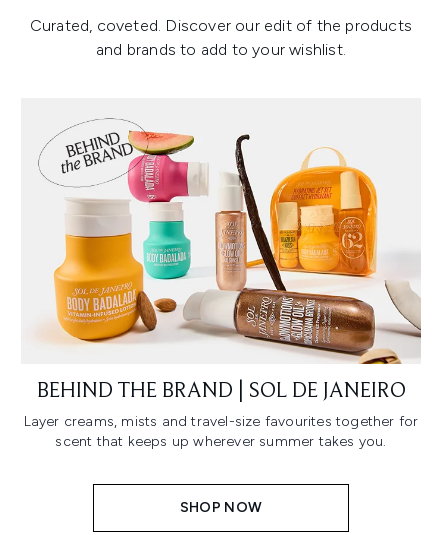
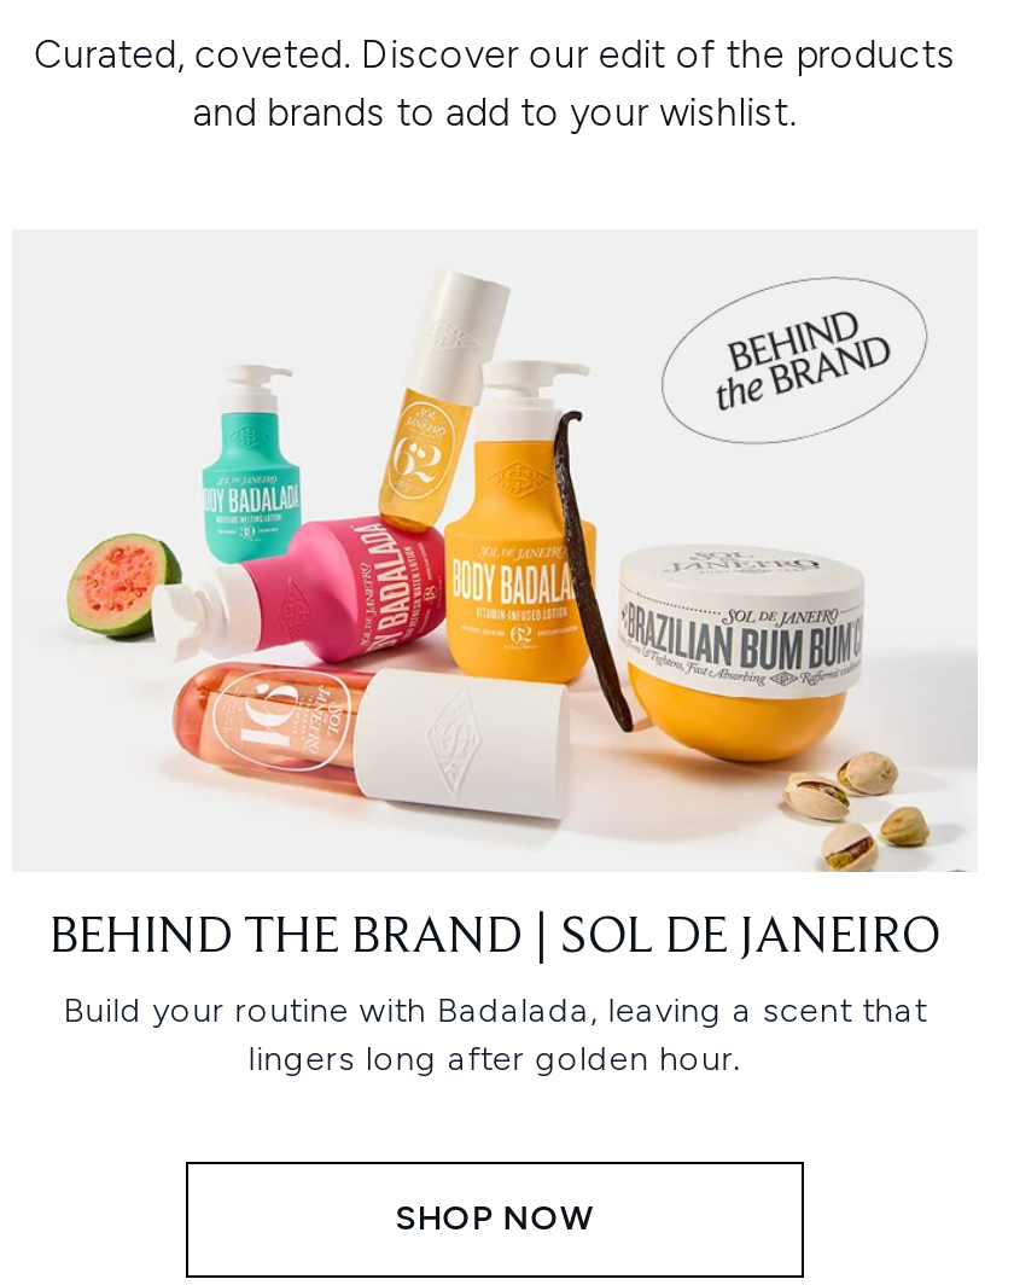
[38,118,422,365] [image] -> [65,275,978,874] [image]
[24,413,418,450] Layer creams, mists and travel-size favourites together for | scent that keeps up wherever summer takes you. -> [63,991,927,1080] Build your routine with Badalada, leaving a scent that | lingers long after golden hour.

